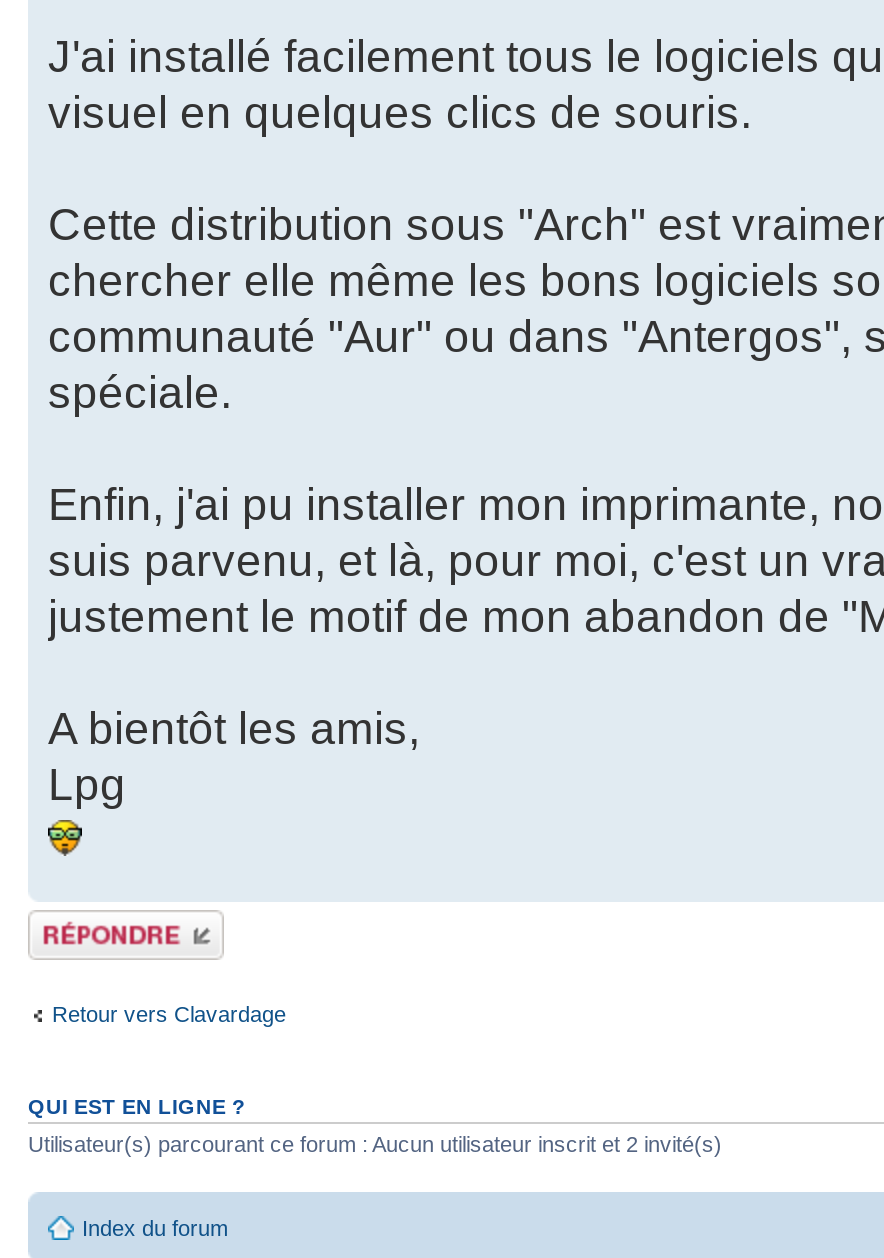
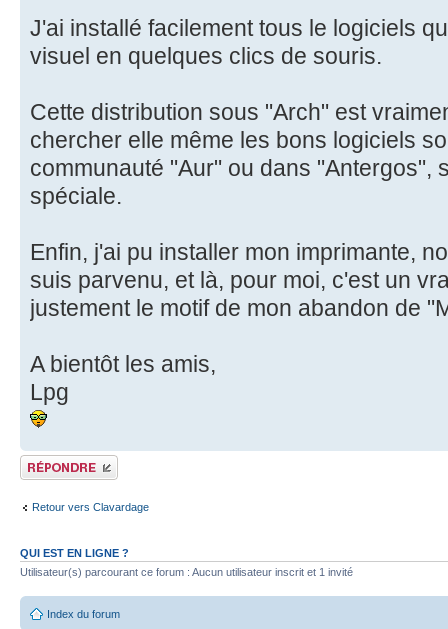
[28,1132,722,1156] Utilisateur(s) parcourant ce forum : Aucun utilisateur inscrit et 2 invité(s) -> [20,566,353,578] Utilisateur(s) parcourant ce forum : Aucun utilisateur inscrit et 1 invité

